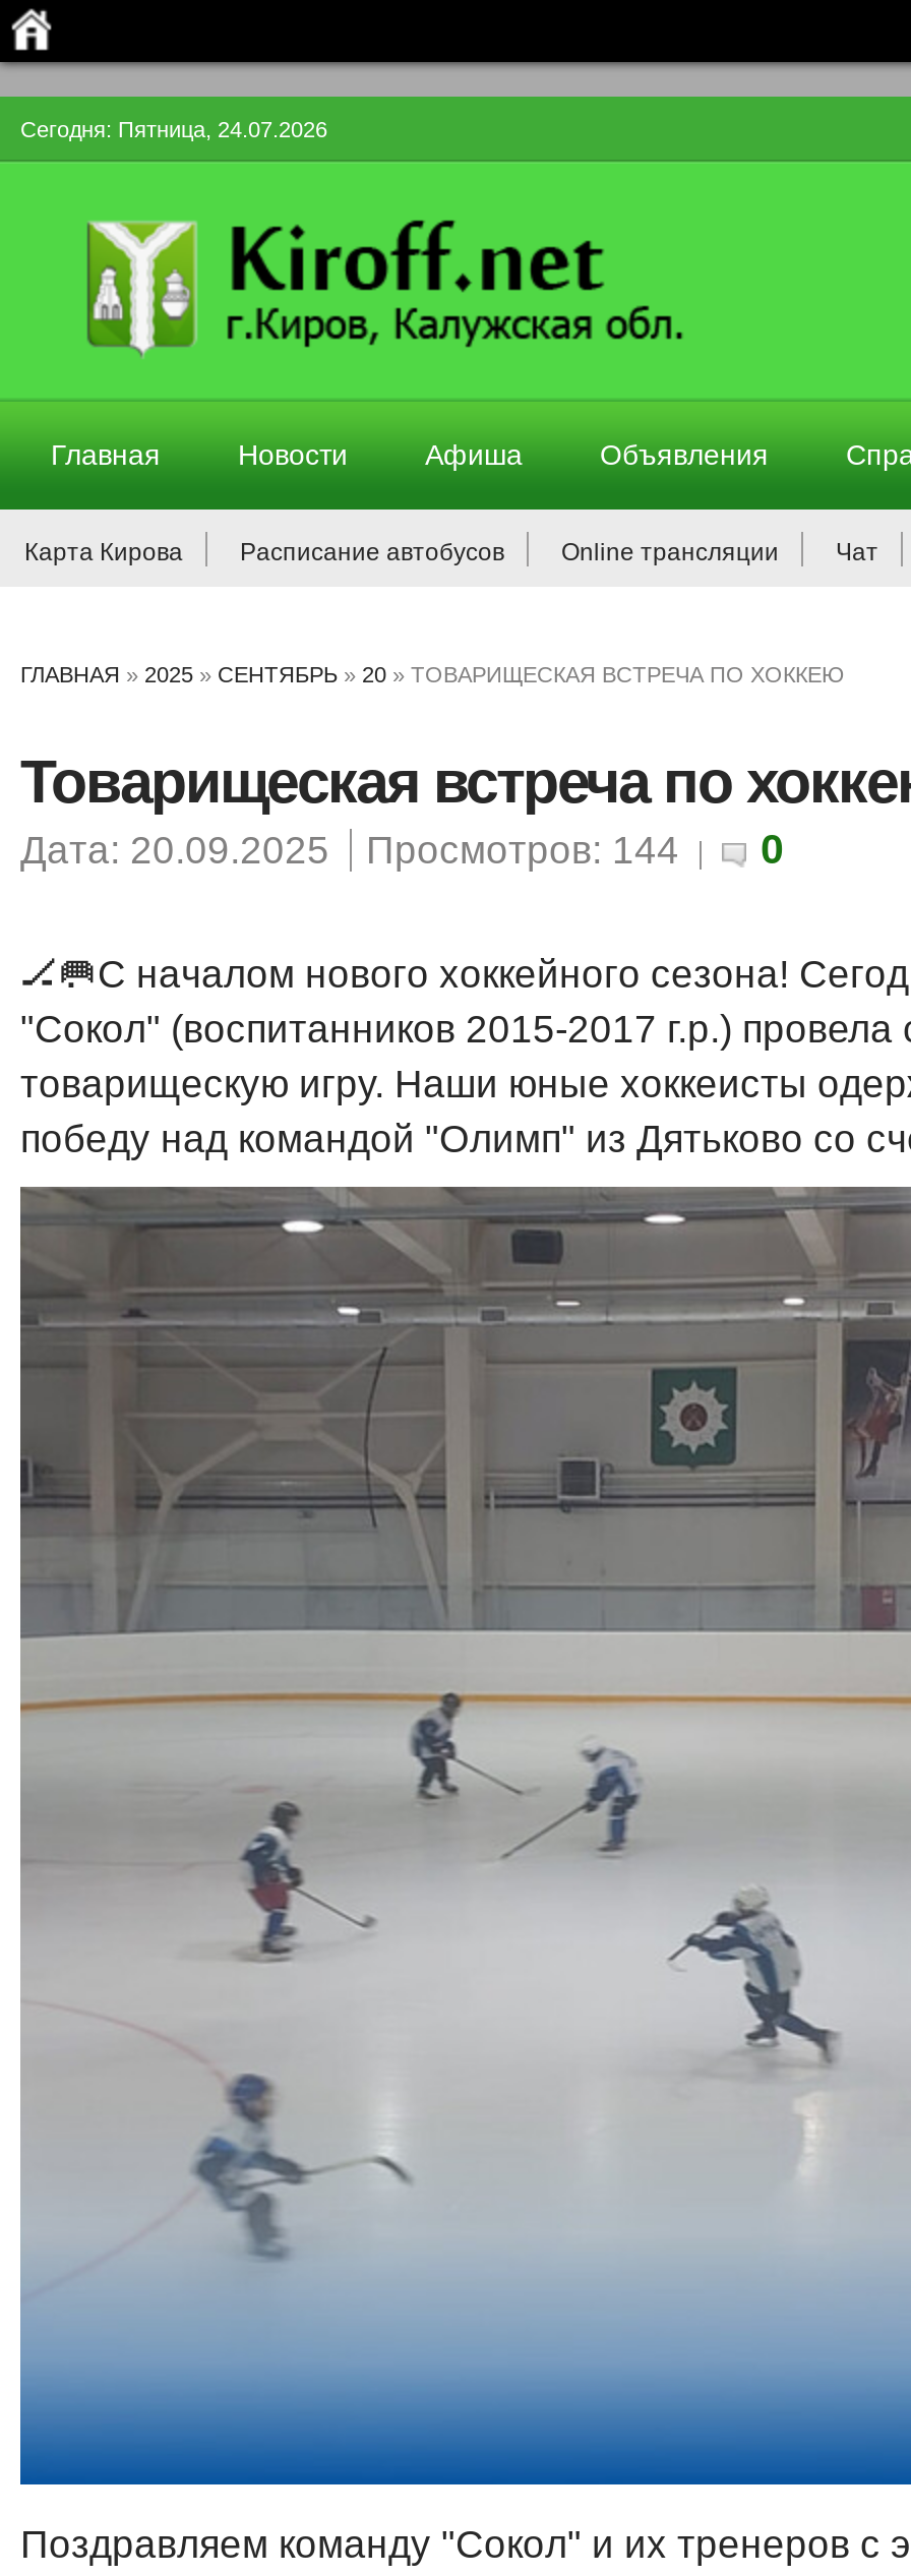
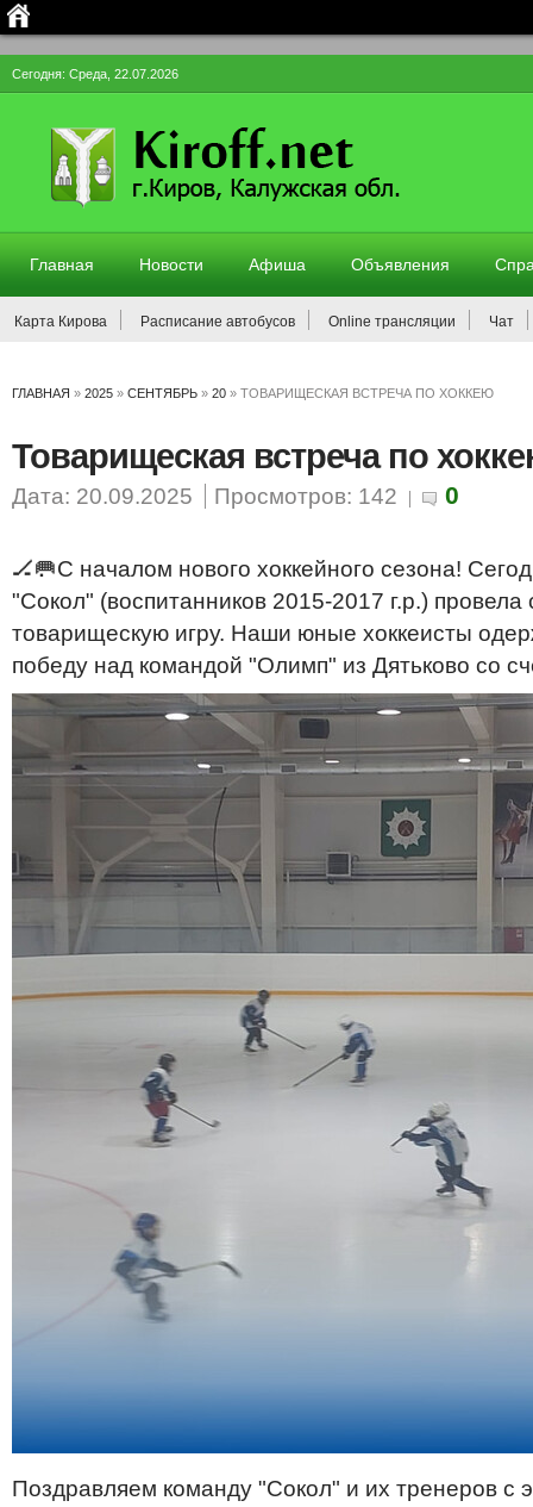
[20,117,327,141] Сегодня: Пятница, 24.07.2026 -> [12,67,178,81] Сегодня: Среда, 22.07.2026
[20,825,785,872] Дата: 20.09.2025 Просмотров: 144 0 -> [12,481,459,509] Дата: 20.09.2025 Просмотров: 142 0

